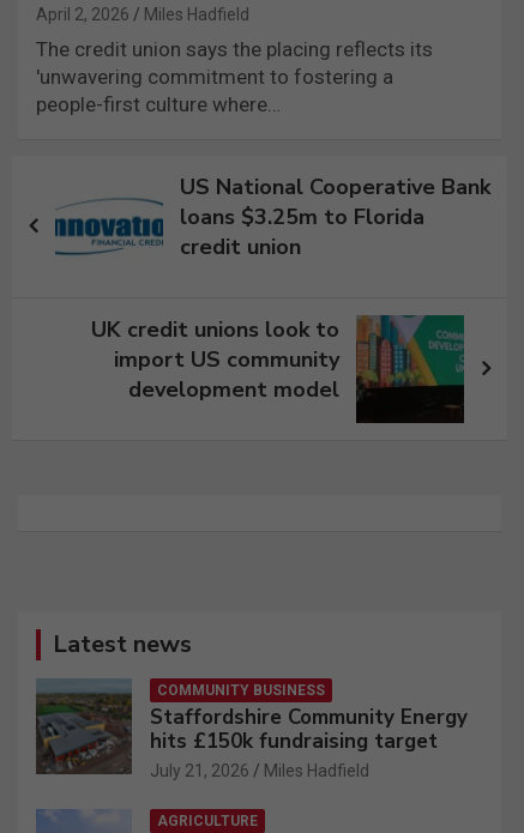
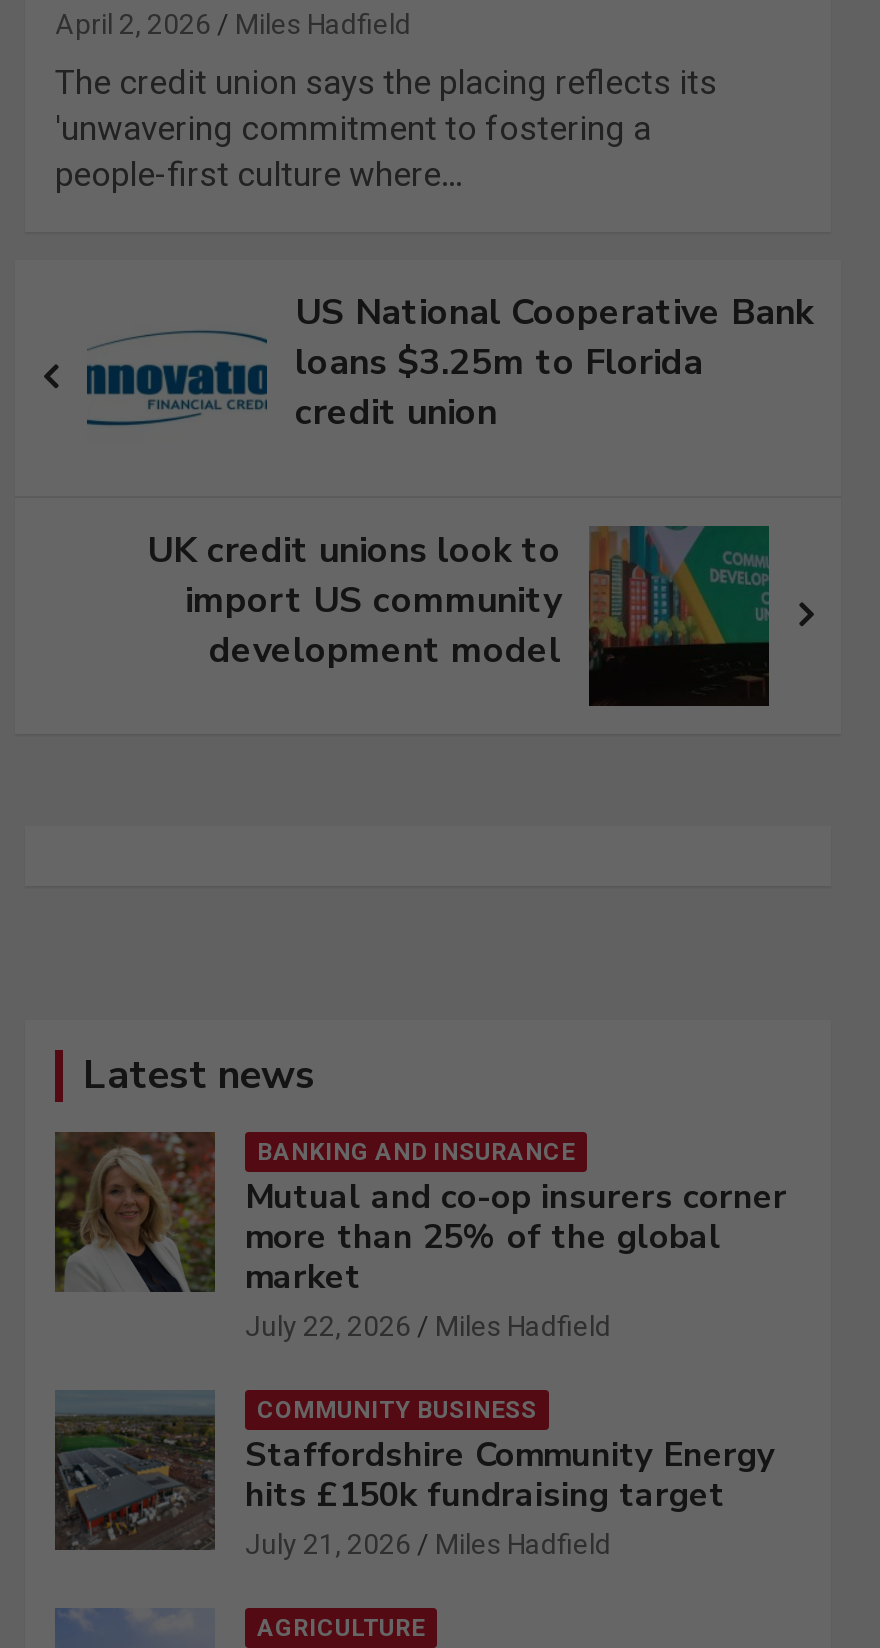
none -> [55,1130,787,1342] [image] | BANKING AND INSURANCE | Mutual and co-op insurers corner | more than 25% of the global | market | July 22, 2026 | Miles Hadfield

